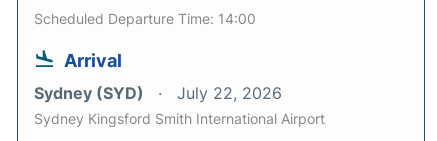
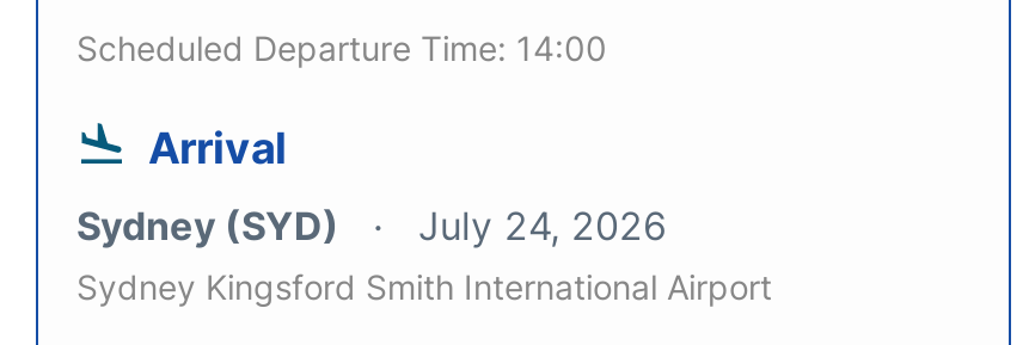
[34,83,282,103] Sydney (SYD) July 22, 2026 -> [76,202,667,249] Sydney (SYD) July 24, 2026

